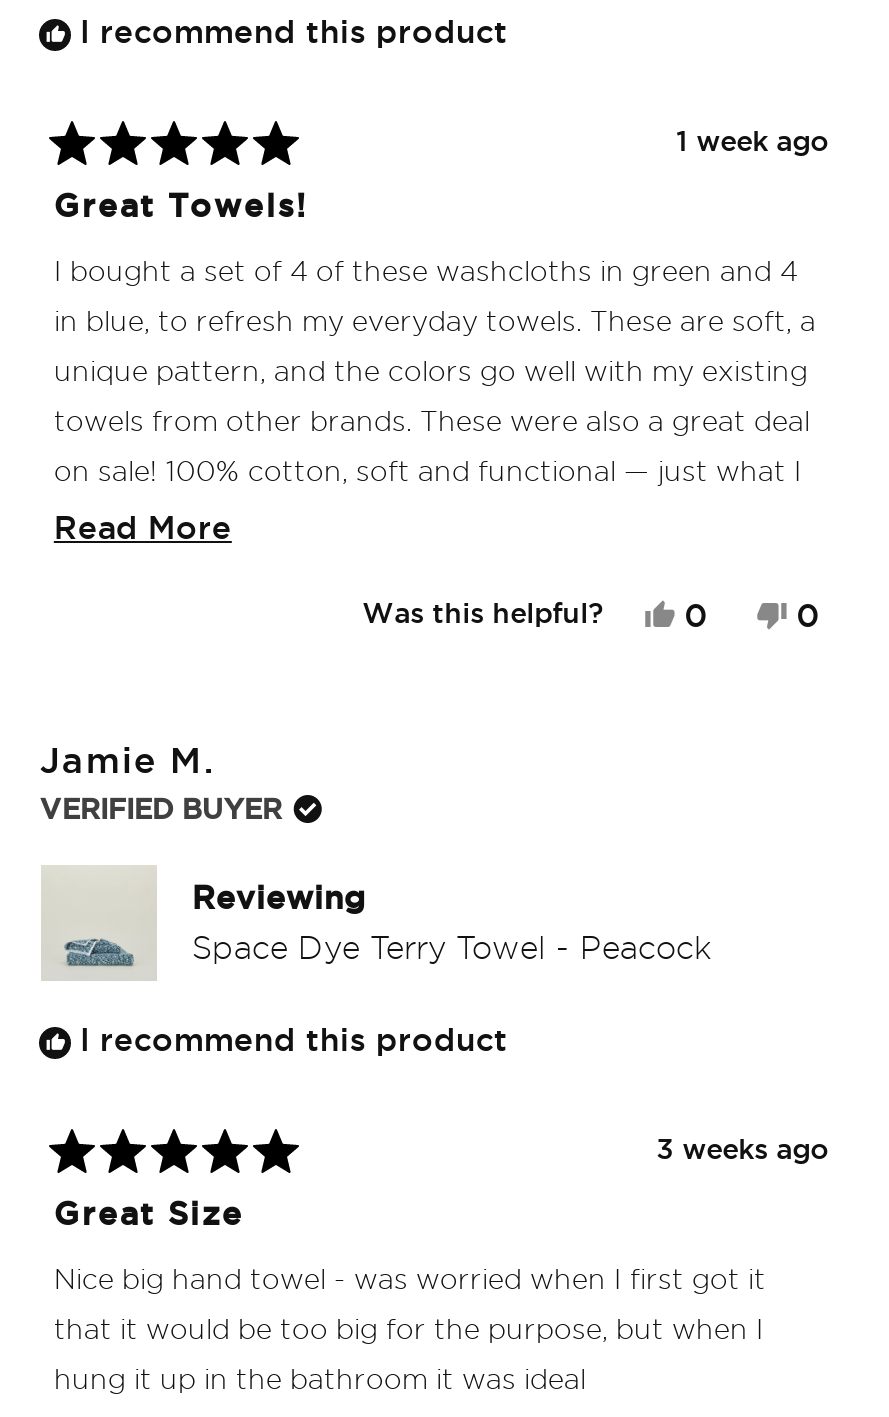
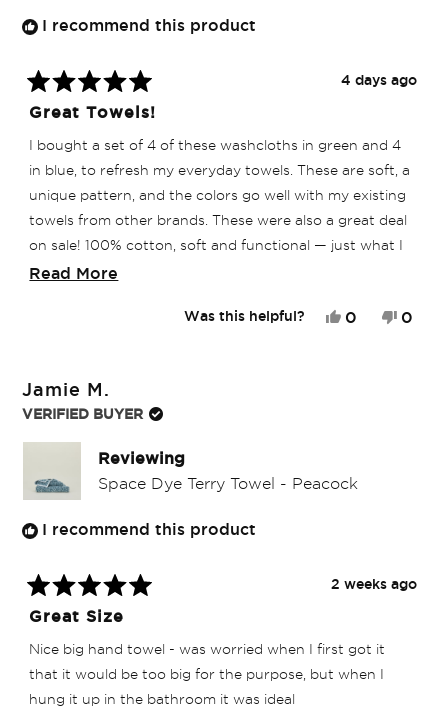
[676,125,828,157] 1 week ago -> [341,72,417,88] 4 days ago
[656,1132,828,1164] 3 weeks ago -> [331,576,417,592] 2 weeks ago

